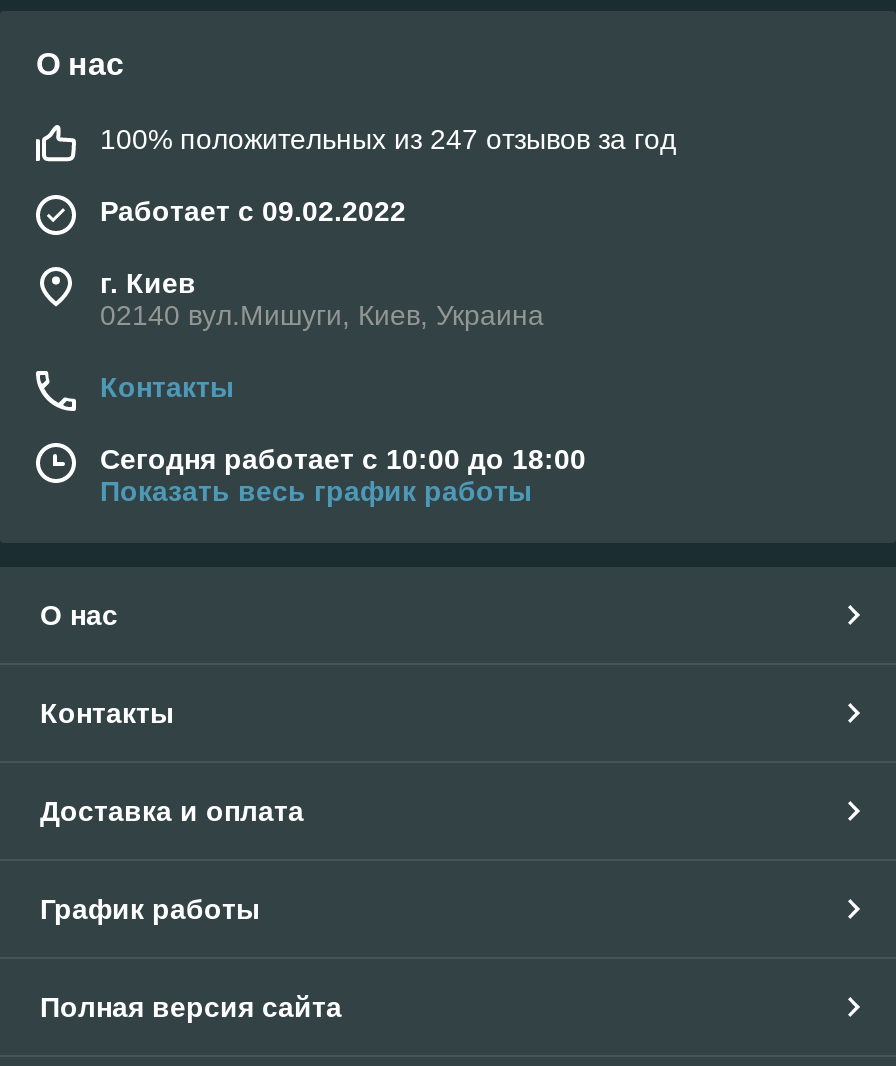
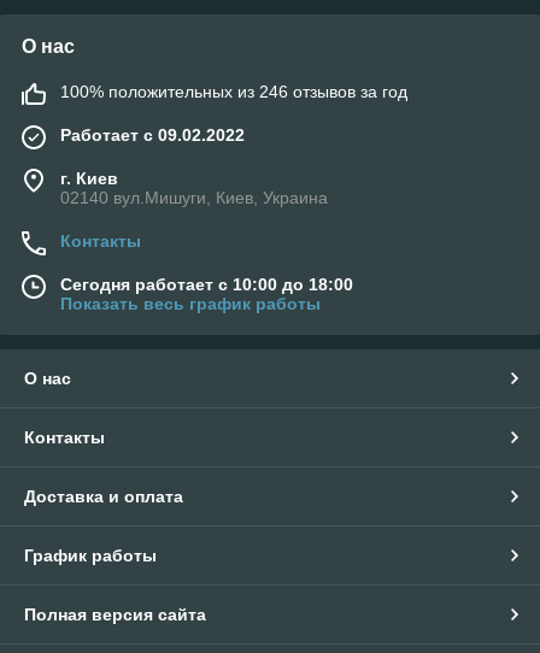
[100,124,676,156] 100% положительных из 247 отзывов за год -> [60,82,407,102] 100% положительных из 246 отзывов за год

